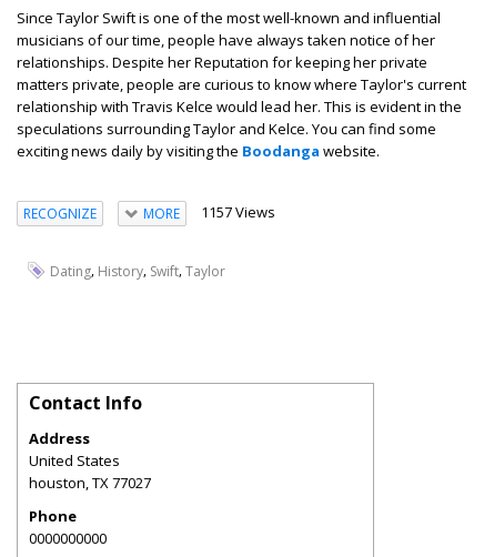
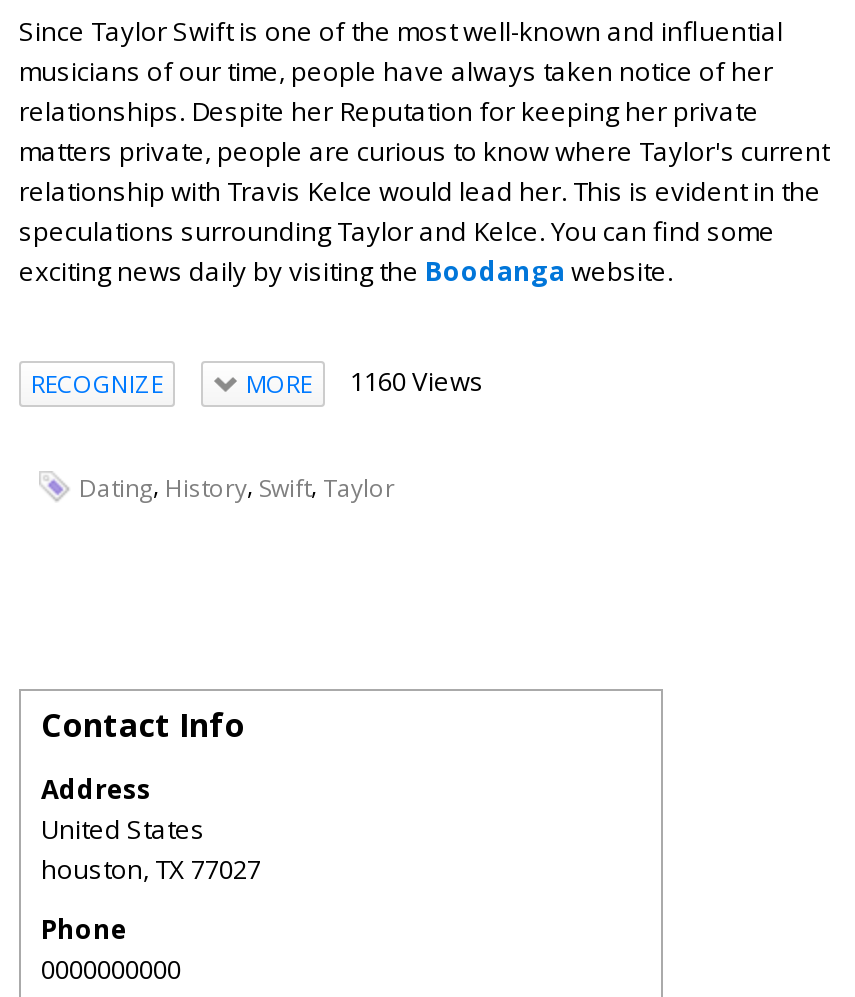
[143,202,275,223] MORE 1157 Views -> [246,363,484,401] MORE 1160 Views

